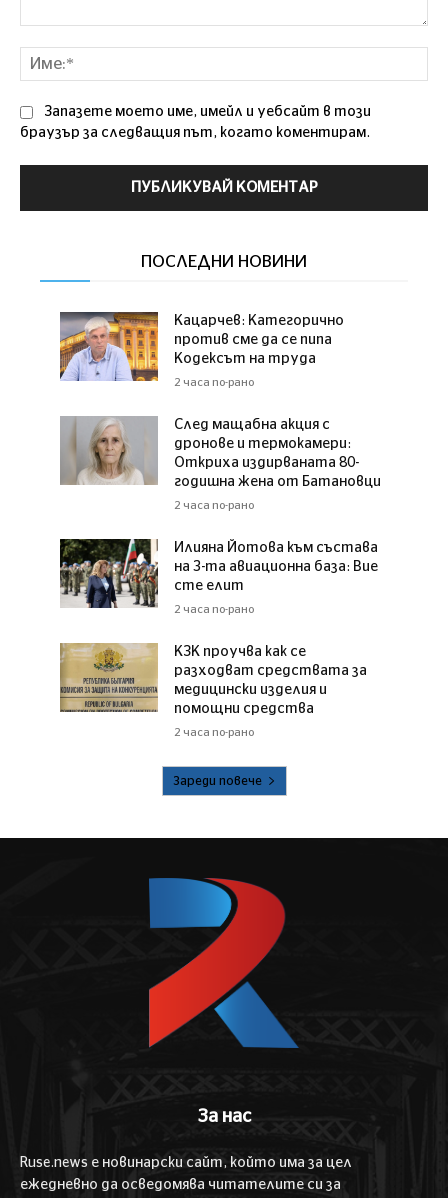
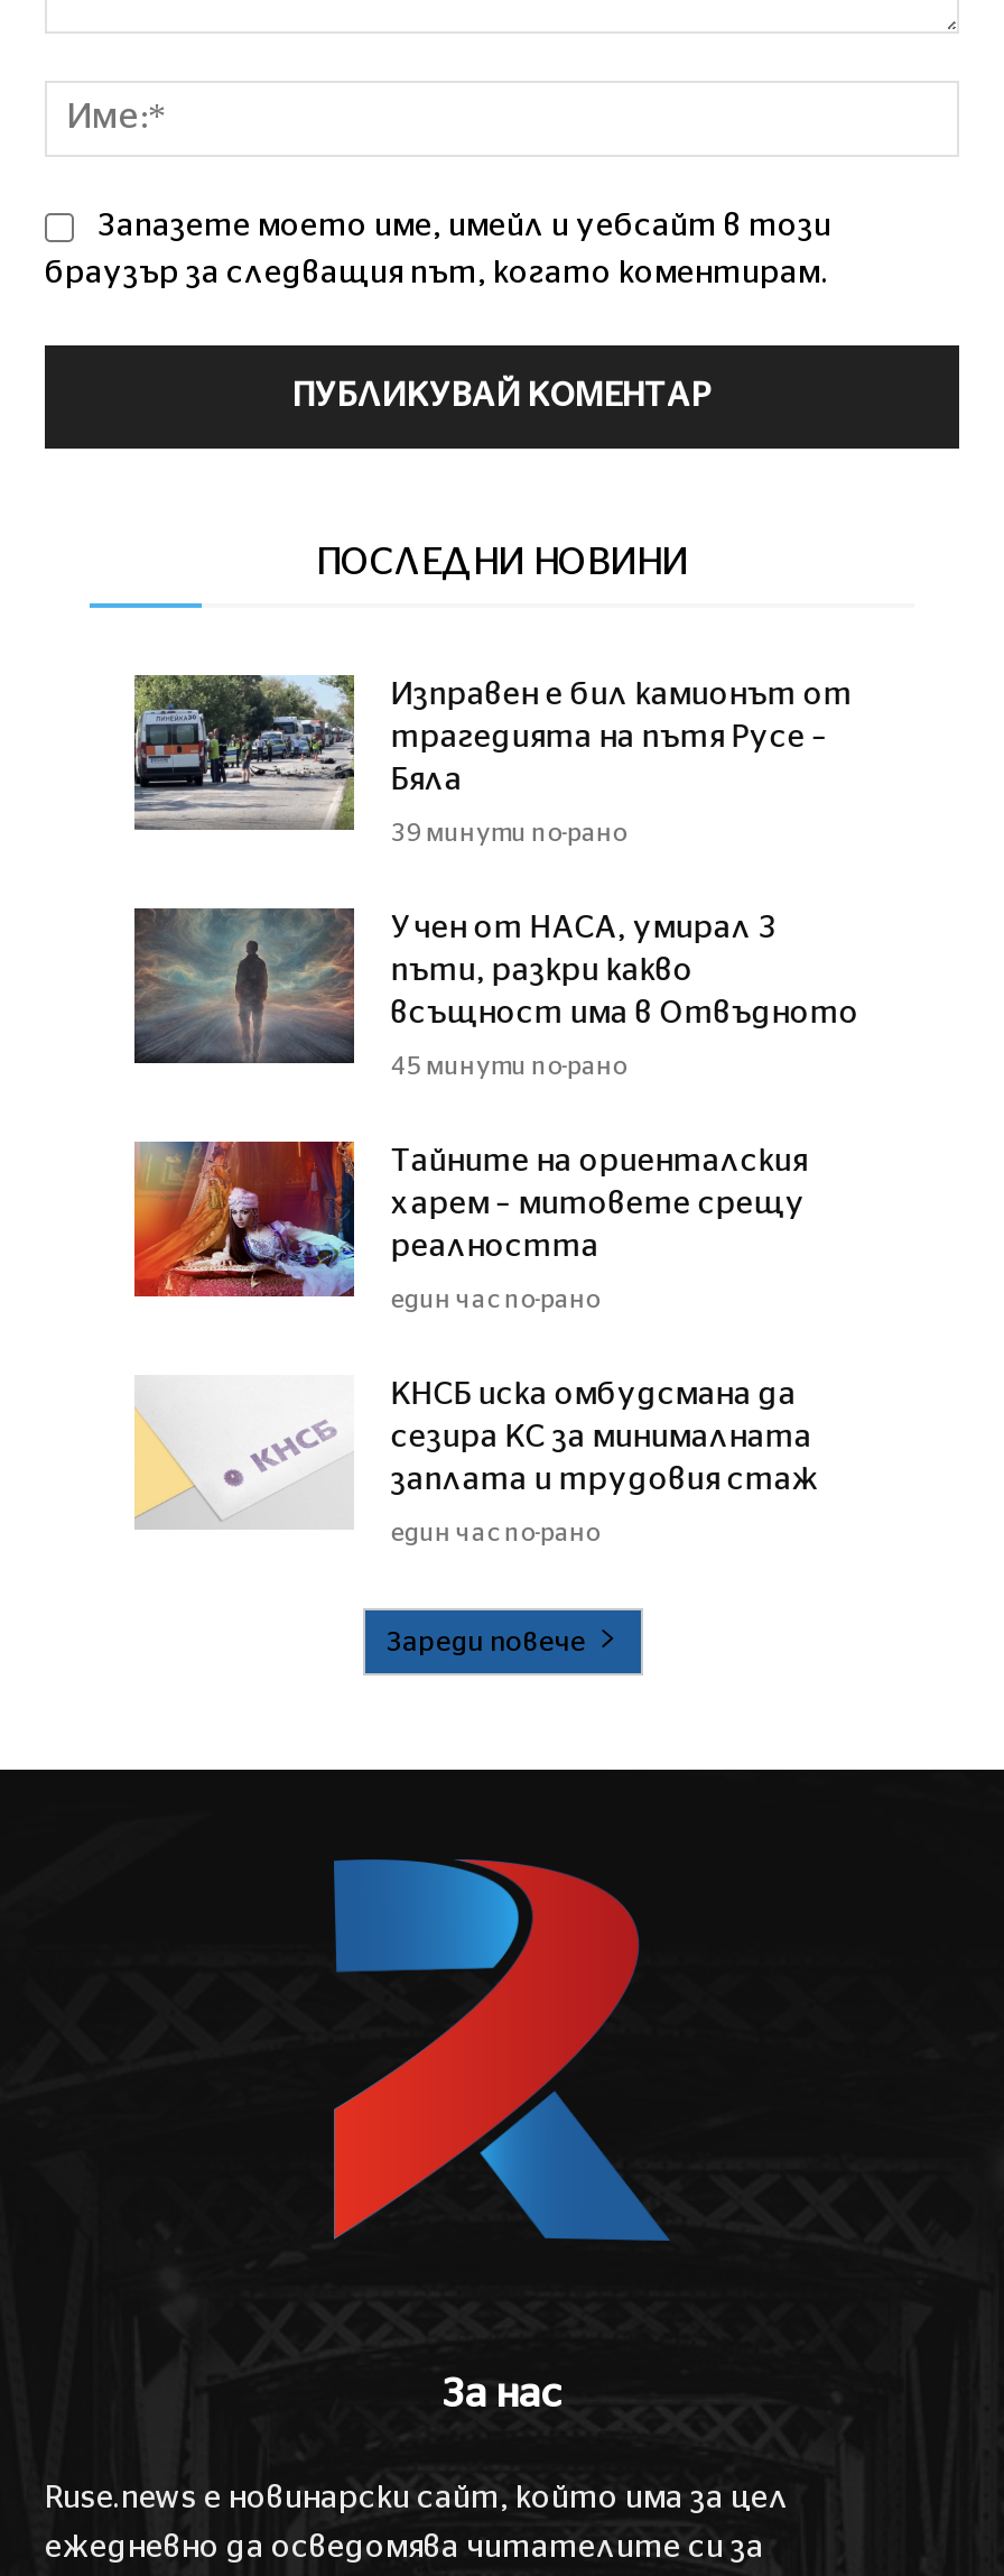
[59,311,344,382] [image] | Кацарчев: Категорично | против сме да се пипа | Кодексът на труда -> [132,674,853,831] [image] | Изправен е бил камионът от | трагедията на пътя Русе – | Бяла
[174,377,254,388] 2 часа по-рано -> [391,821,626,846] 39 минути по-рано
[61,418,381,489] [image] | След мащабна акция с | дронове и термокамери: | Откриха издирваната 80- | годишна жена от Батановци -> [134,910,859,1064] [image] | Учен от НАСА, умирал 3 | пъти, разкри какво | всъщност има в Отвъдното
[174,500,254,511] 2 часа по-рано -> [391,1054,626,1079] 45 минути по-рано
[59,538,378,609] [image] | Илияна Йотова към състава | на 3-та авиационна база: Вие | сте елит -> [132,1138,808,1300] [image] | Тайните на ориенталския | харем – митовете срещу | реалността
[174,604,254,615] 2 часа по-рано -> [391,1287,599,1312] един час по-рано
[59,642,367,716] [image] | КЗК проучва как се | разходват средствата за | медицински изделия и | помощни средства -> [134,1379,819,1529] [image] | КНСБ иска омбудсмана да | сезира КС за минималната | заплата и трудовия стаж
[174,727,254,738] 2 часа по-рано -> [391,1521,599,1545] един час по-рано

